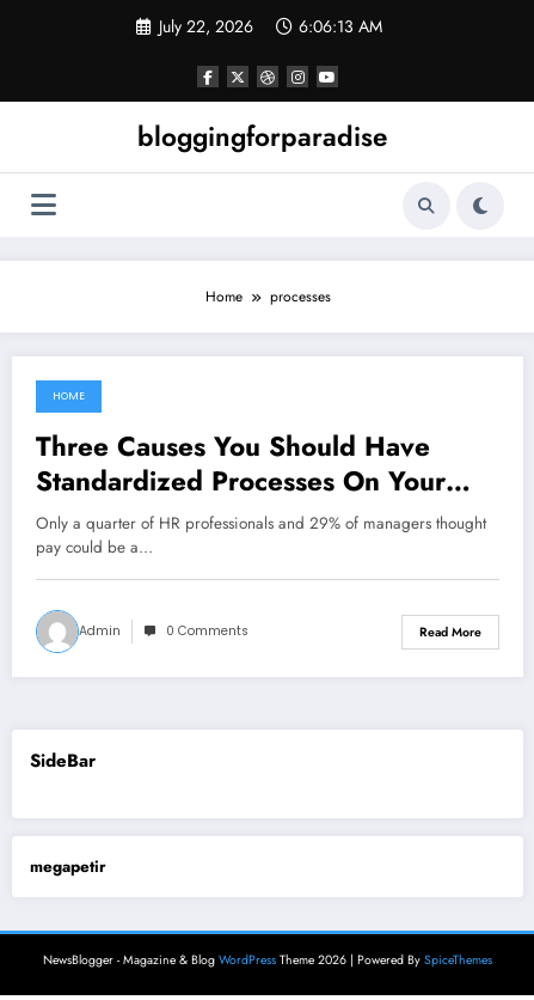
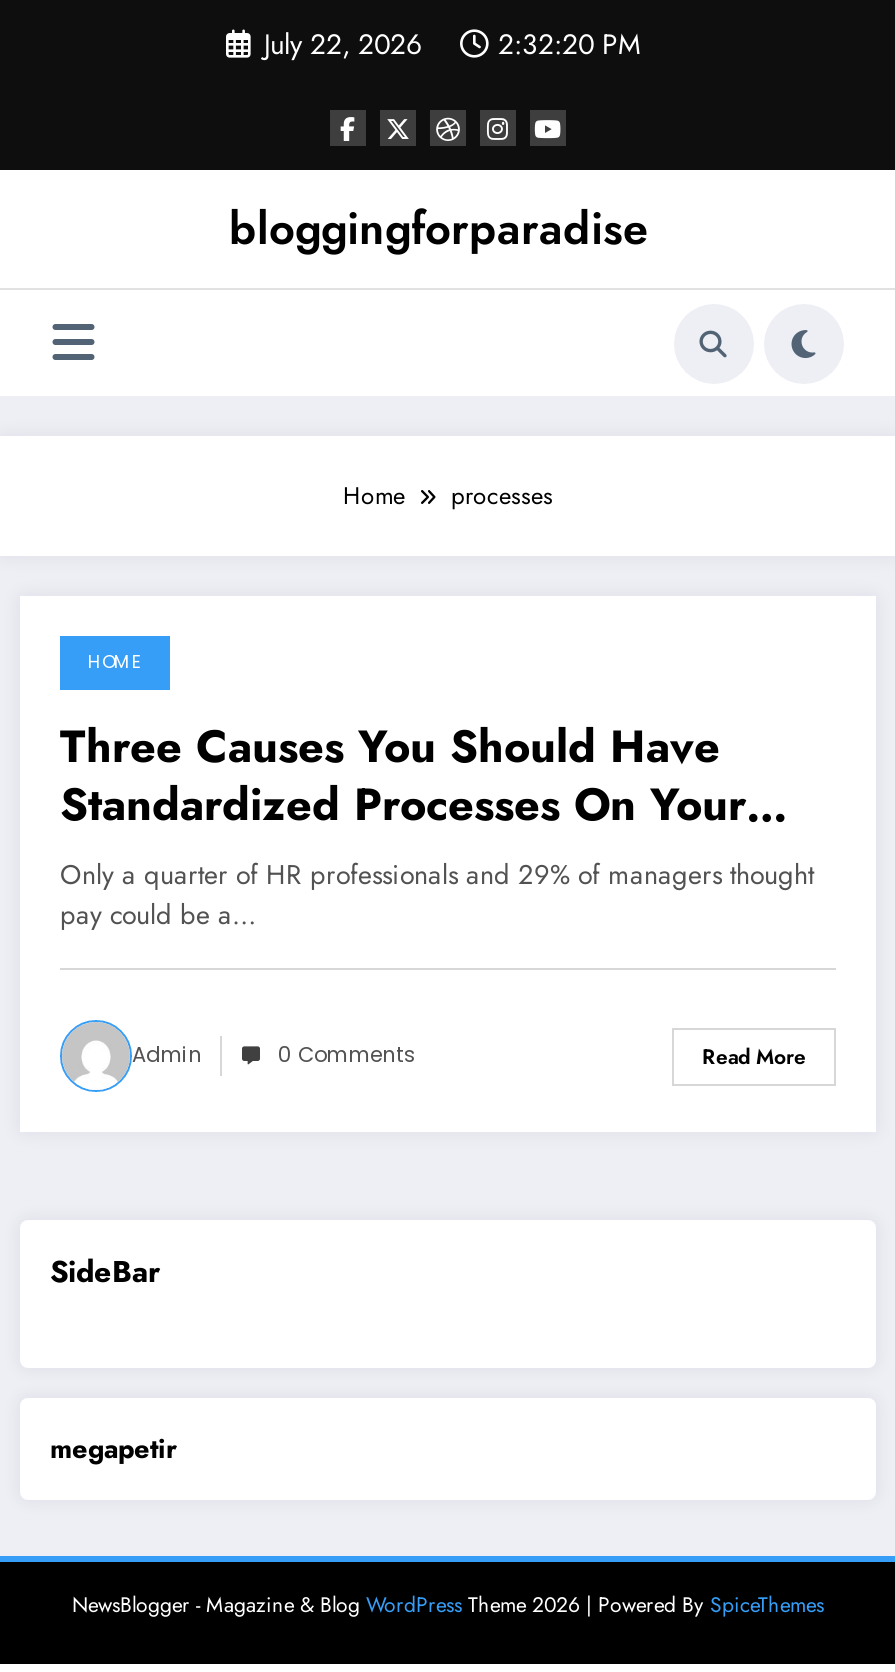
[158,14,382,38] July 22, 2026 6:06:13 AM -> [264,24,640,64] July 22, 2026 2:32:20 PM

